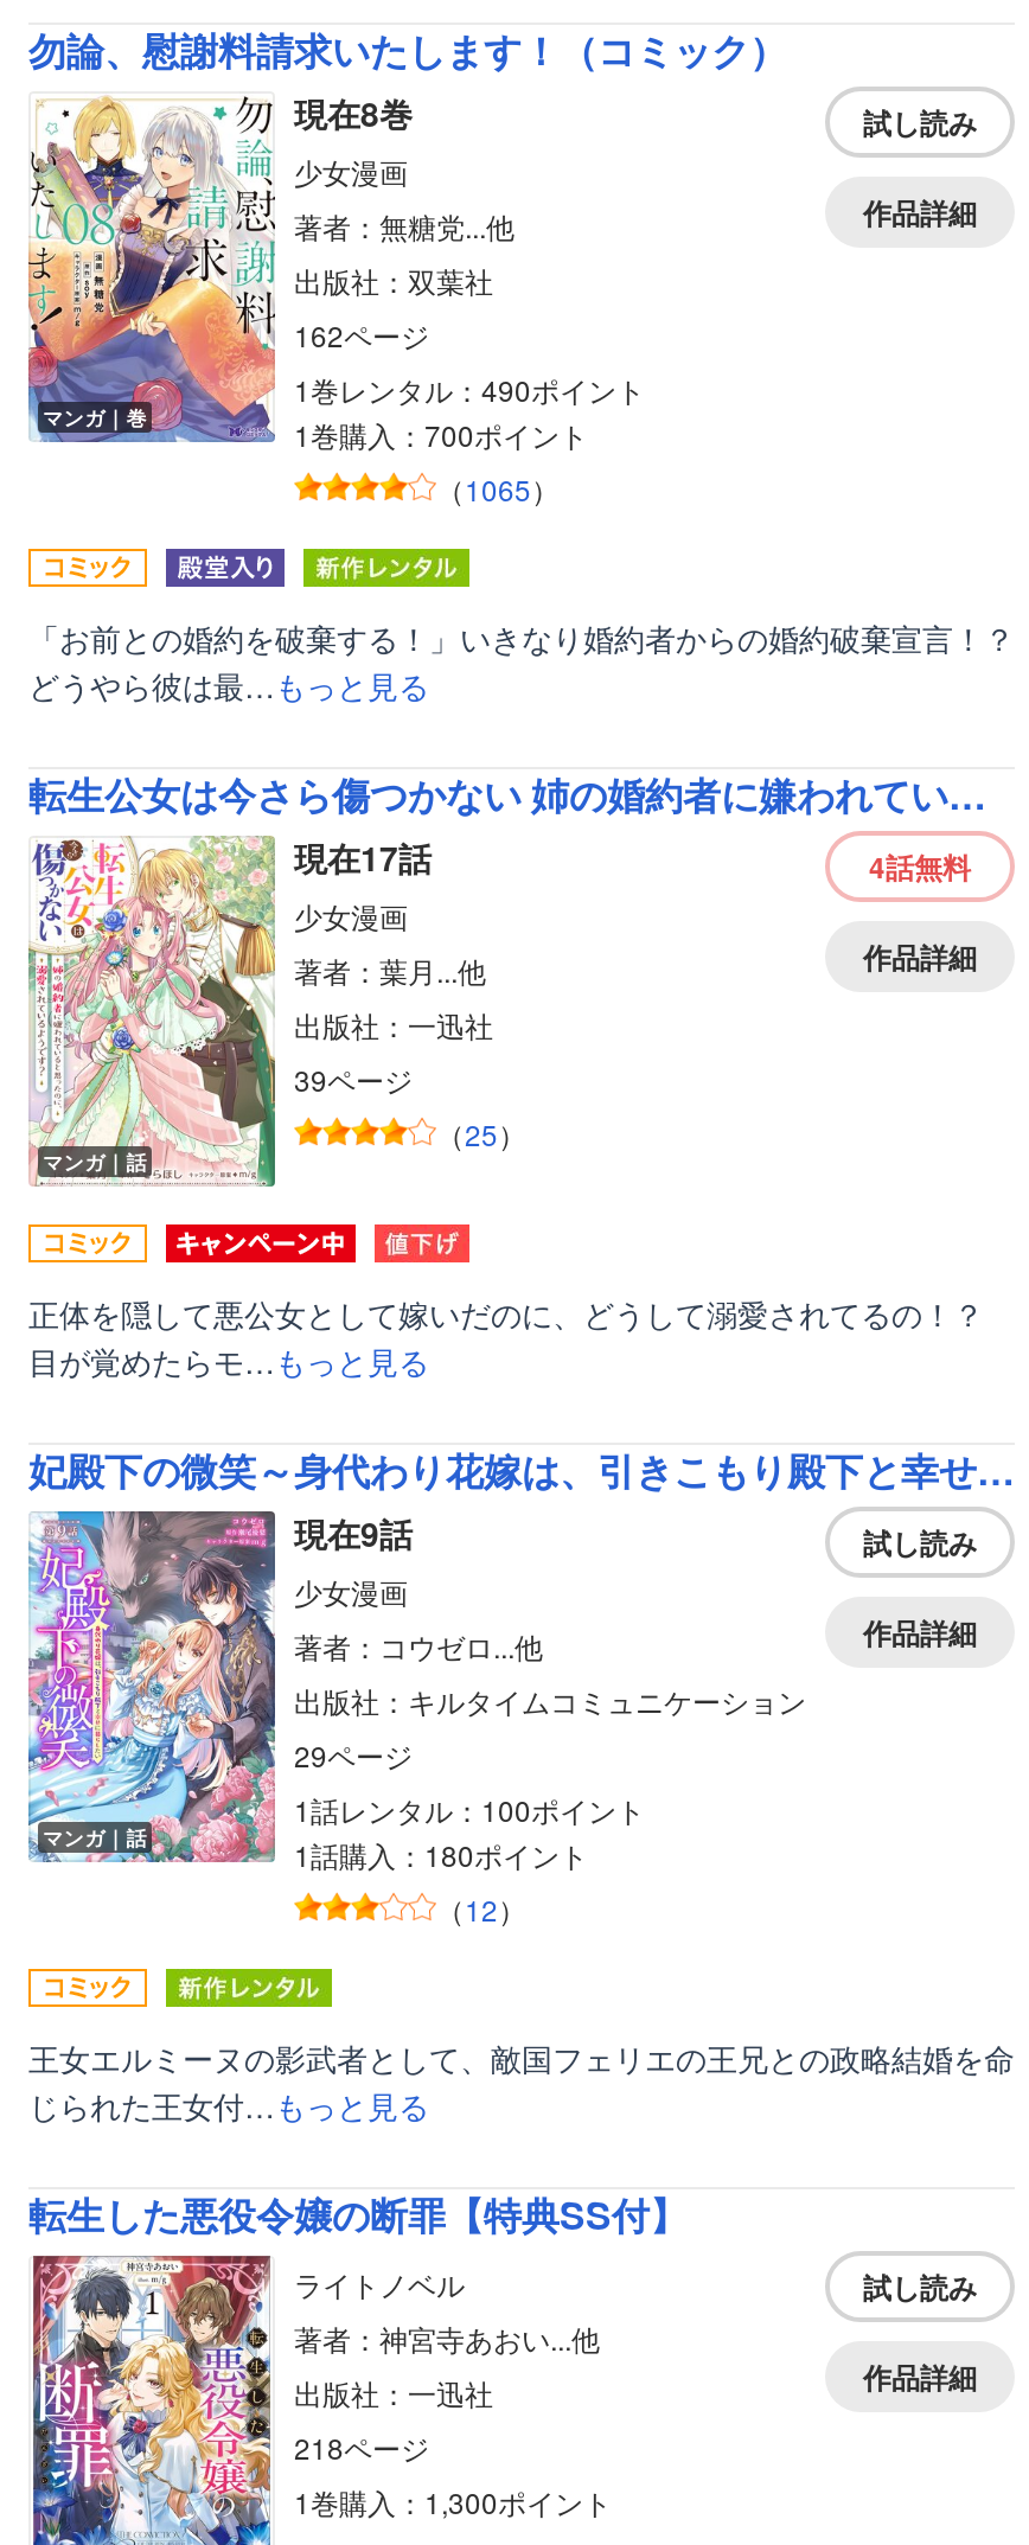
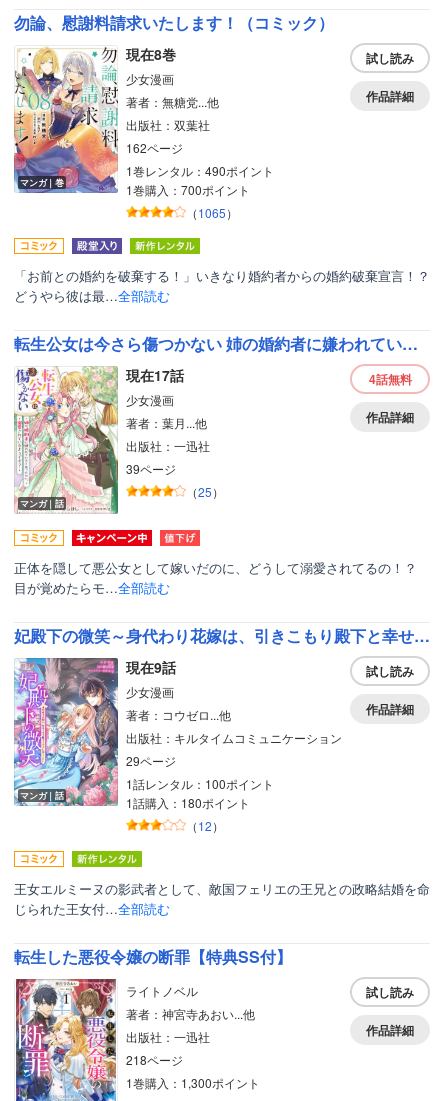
[28,663,429,708] どうやら彼は最…もっと見る -> [14,286,170,305] どうやら彼は最…全部読む
[28,1338,429,1383] 目が覚めたらモ…もっと見る -> [14,578,170,597] 目が覚めたらモ…全部読む
[28,2083,429,2128] じられた王女付…もっと見る -> [14,899,170,918] じられた王女付…全部読む

